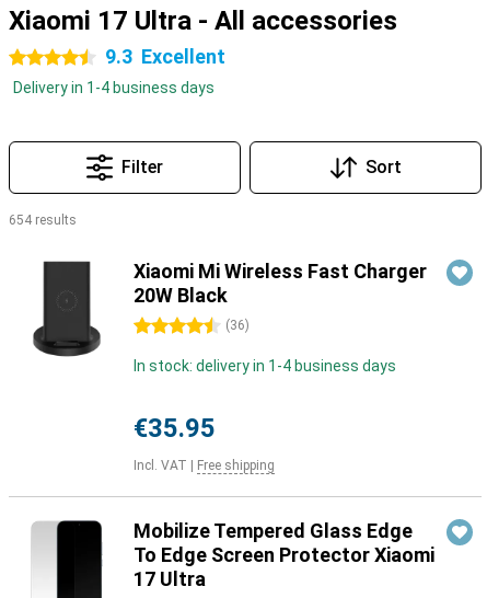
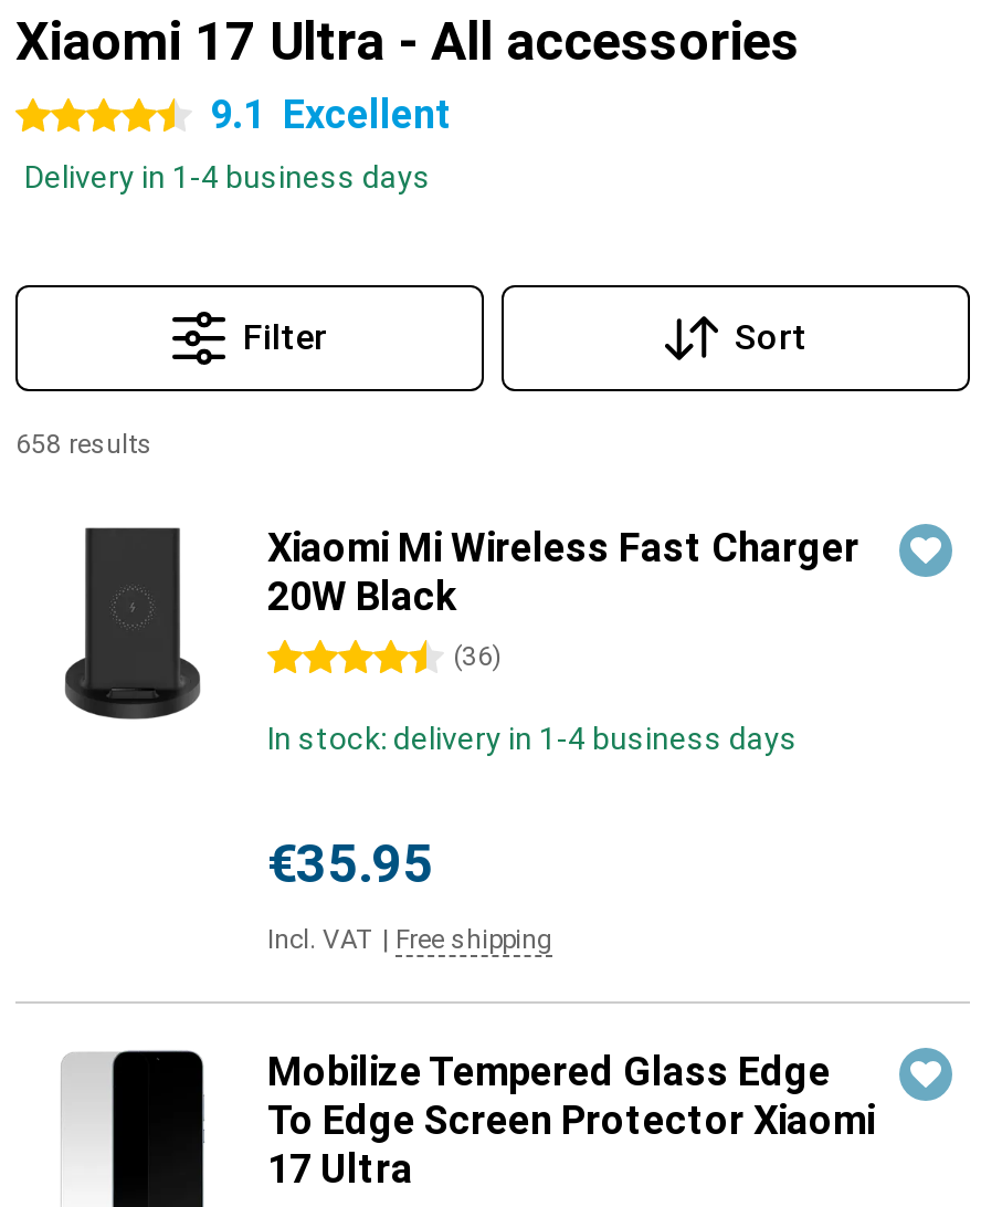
[105,45,225,68] 9.3 Excellent -> [210,91,453,137] 9.1 Excellent
[9,212,77,228] 654 results -> [15,429,152,460] 658 results

